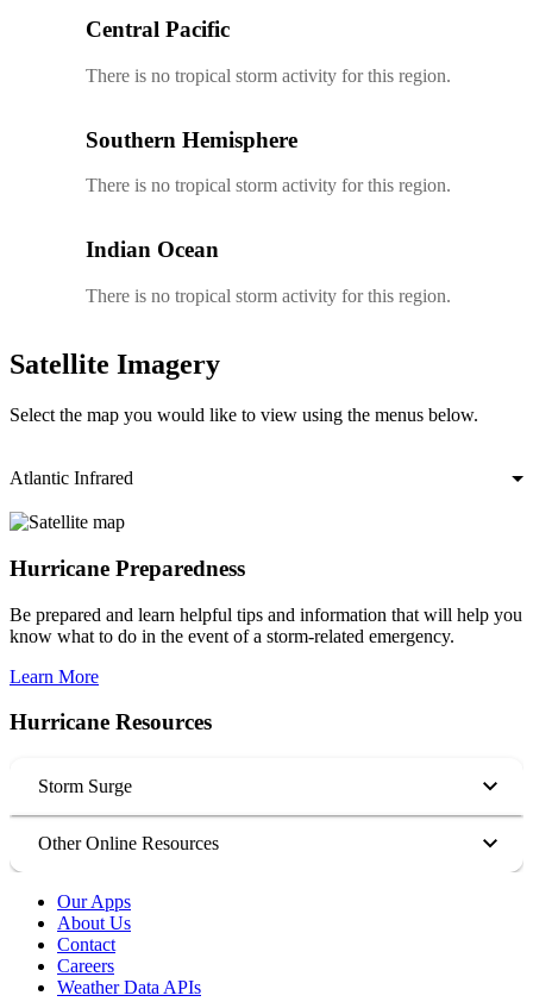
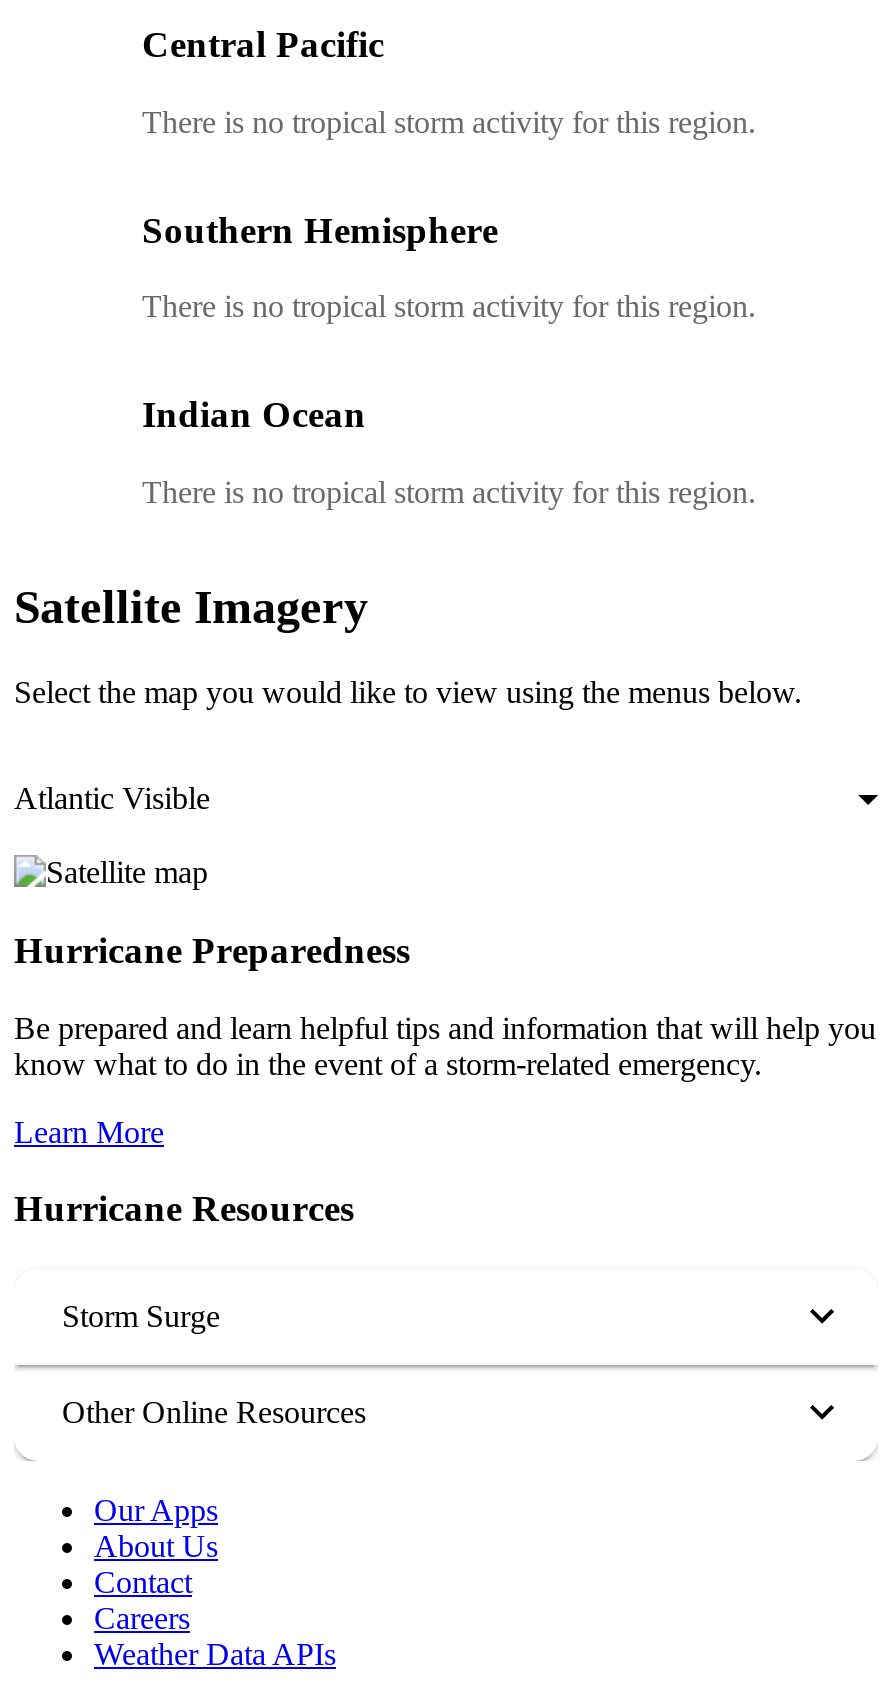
[10,468,133,488] Atlantic Infrared -> [14,781,210,815] Atlantic Visible

